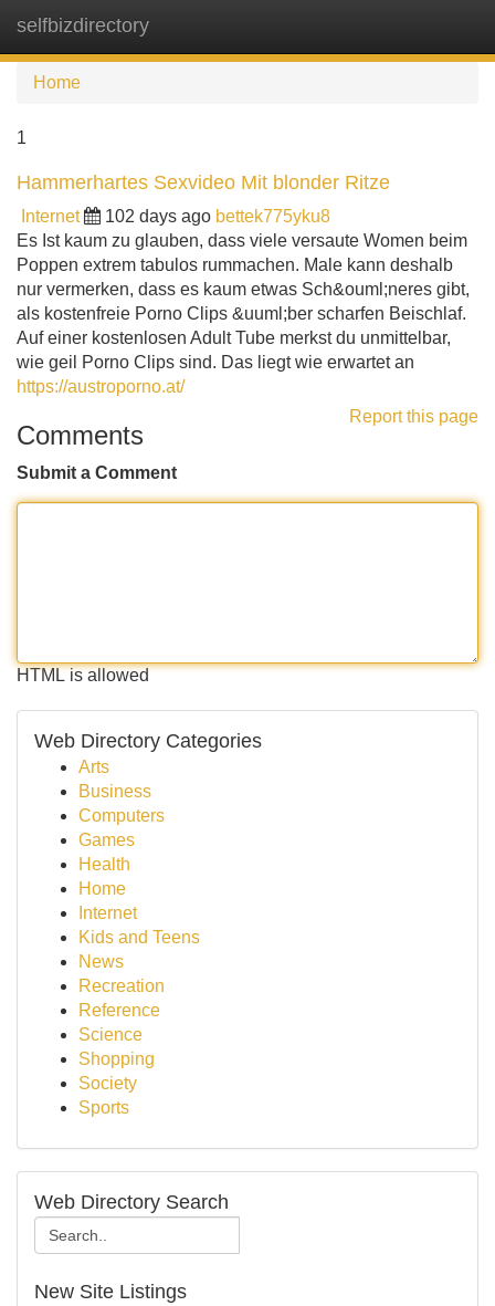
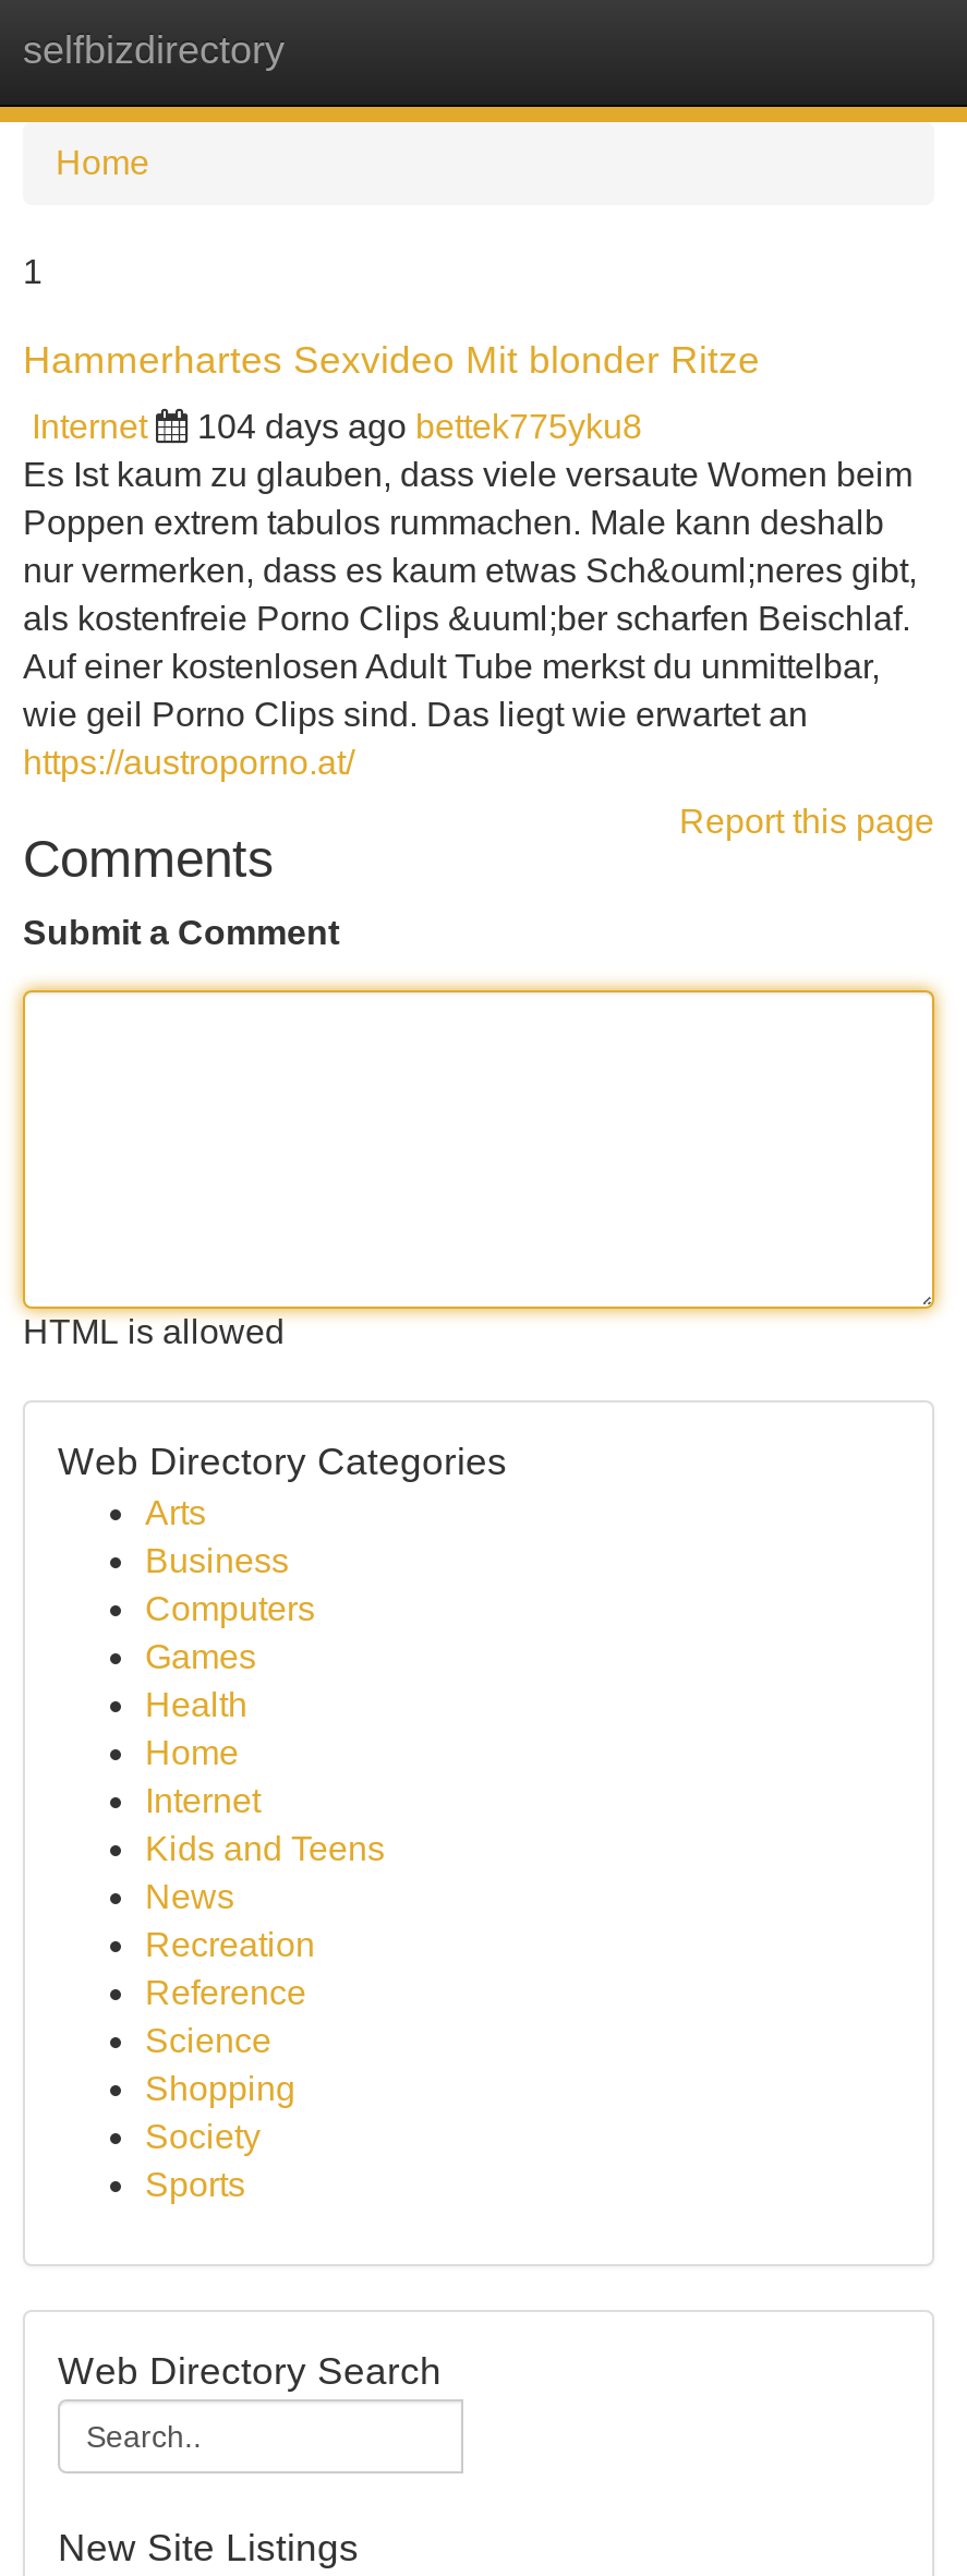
[105,207,330,226] 102 days ago bettek775yku8 -> [197,408,642,445] 104 days ago bettek775yku8

